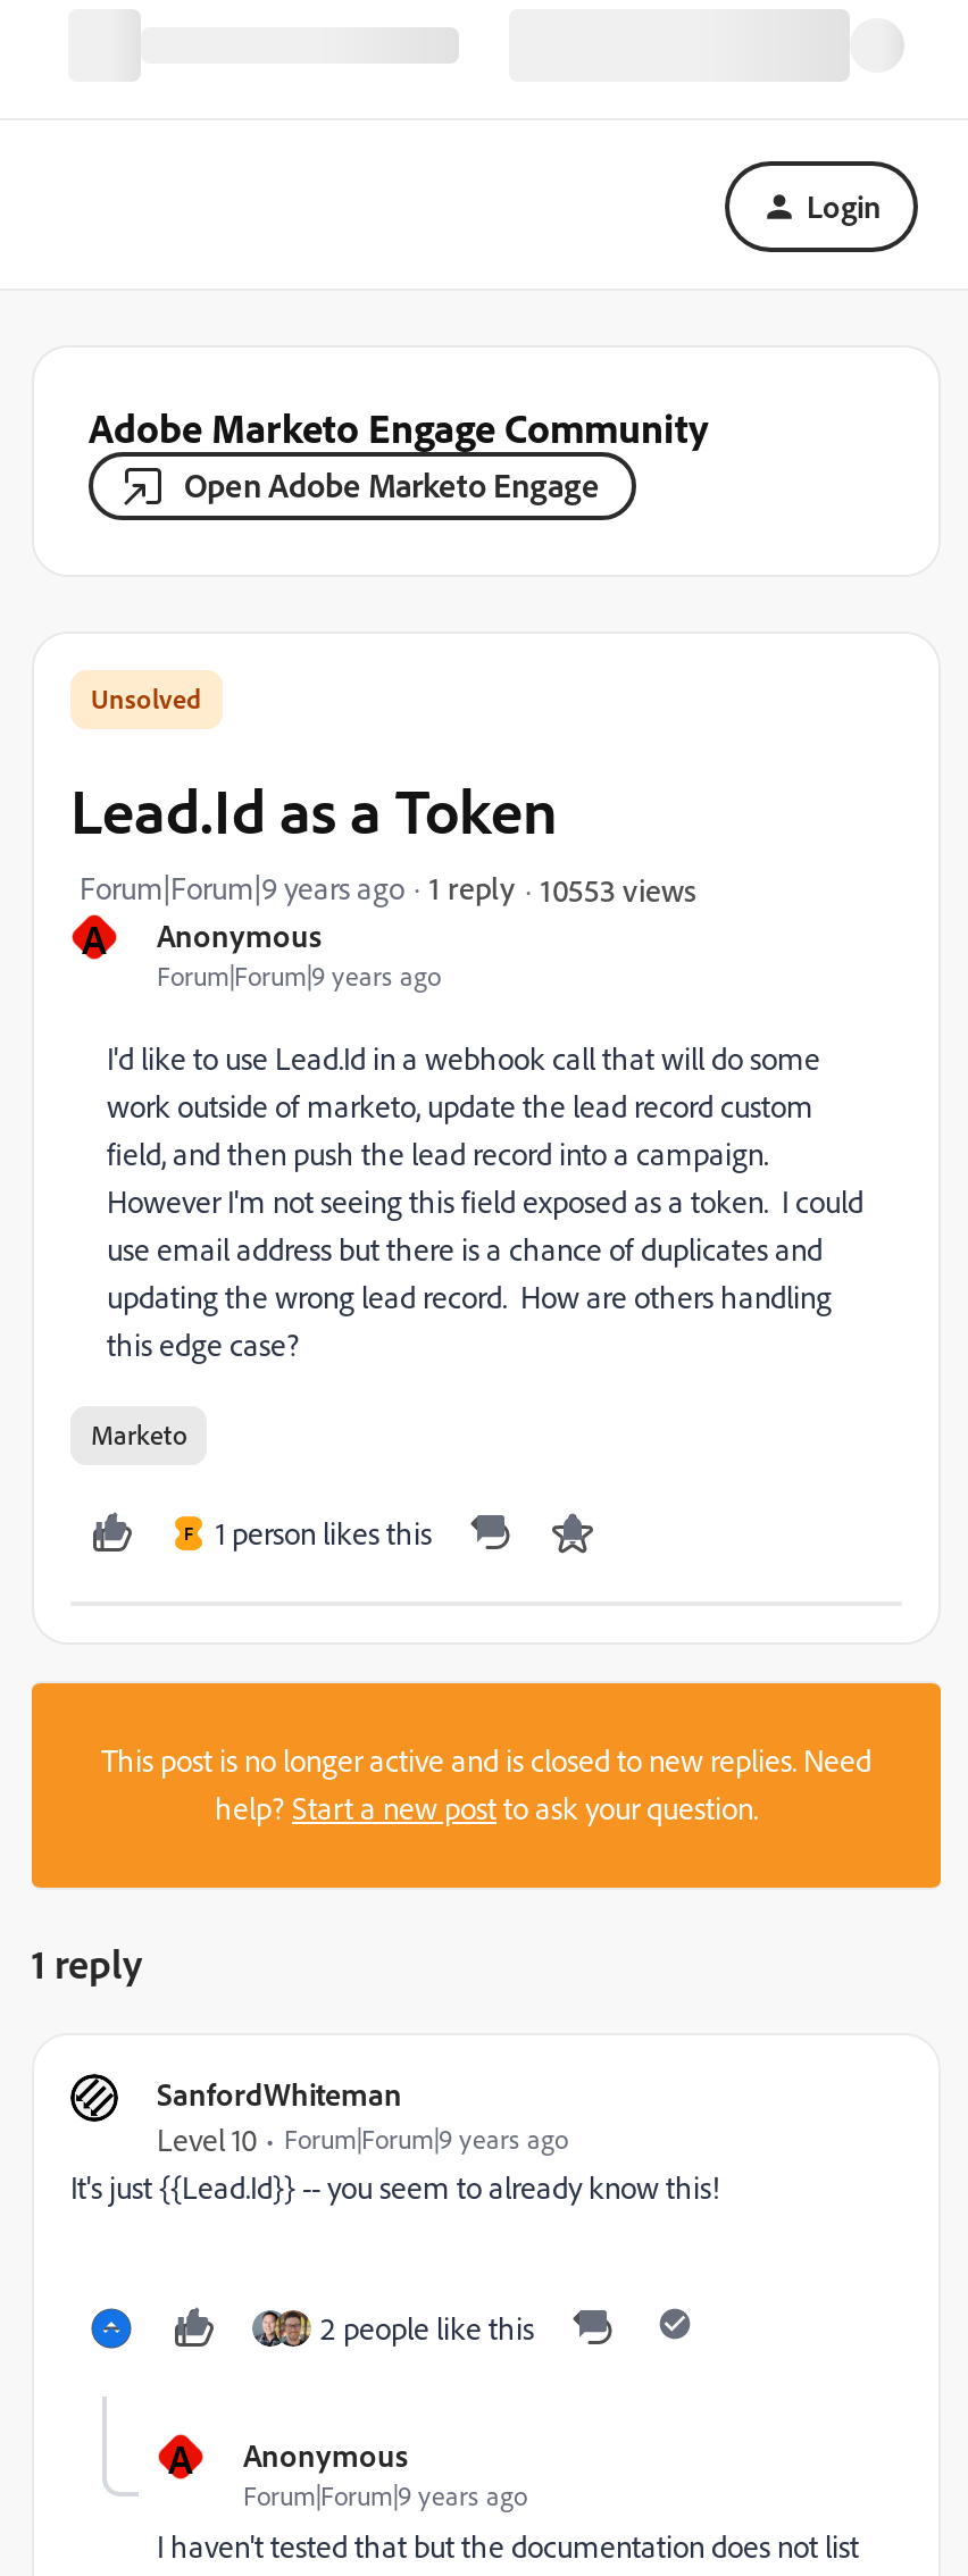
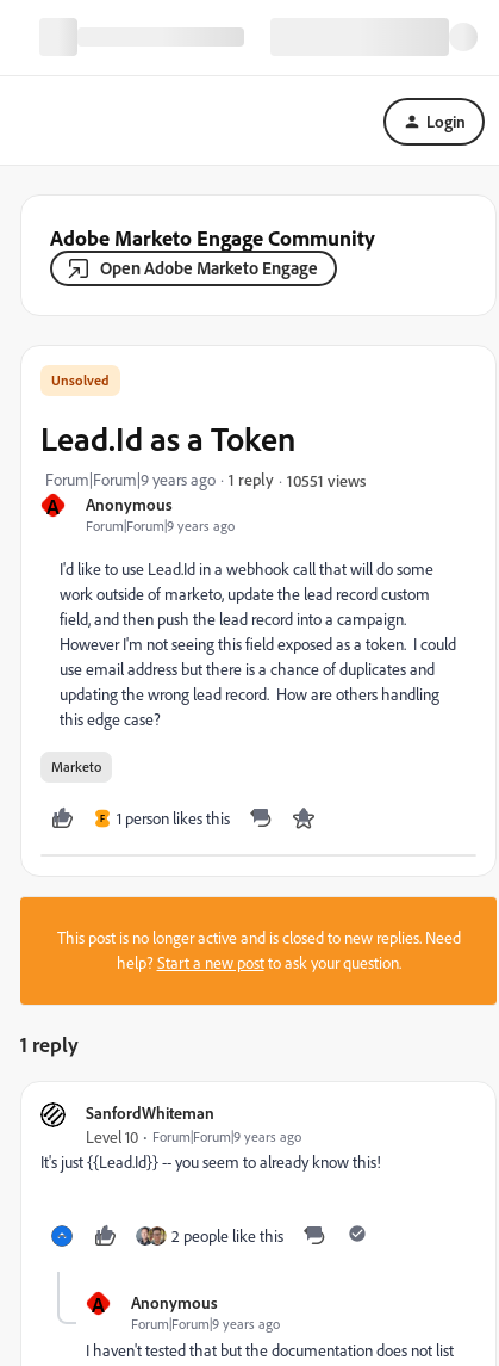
[541,869,695,908] 10553 views -> [287,469,366,490] 10551 views

